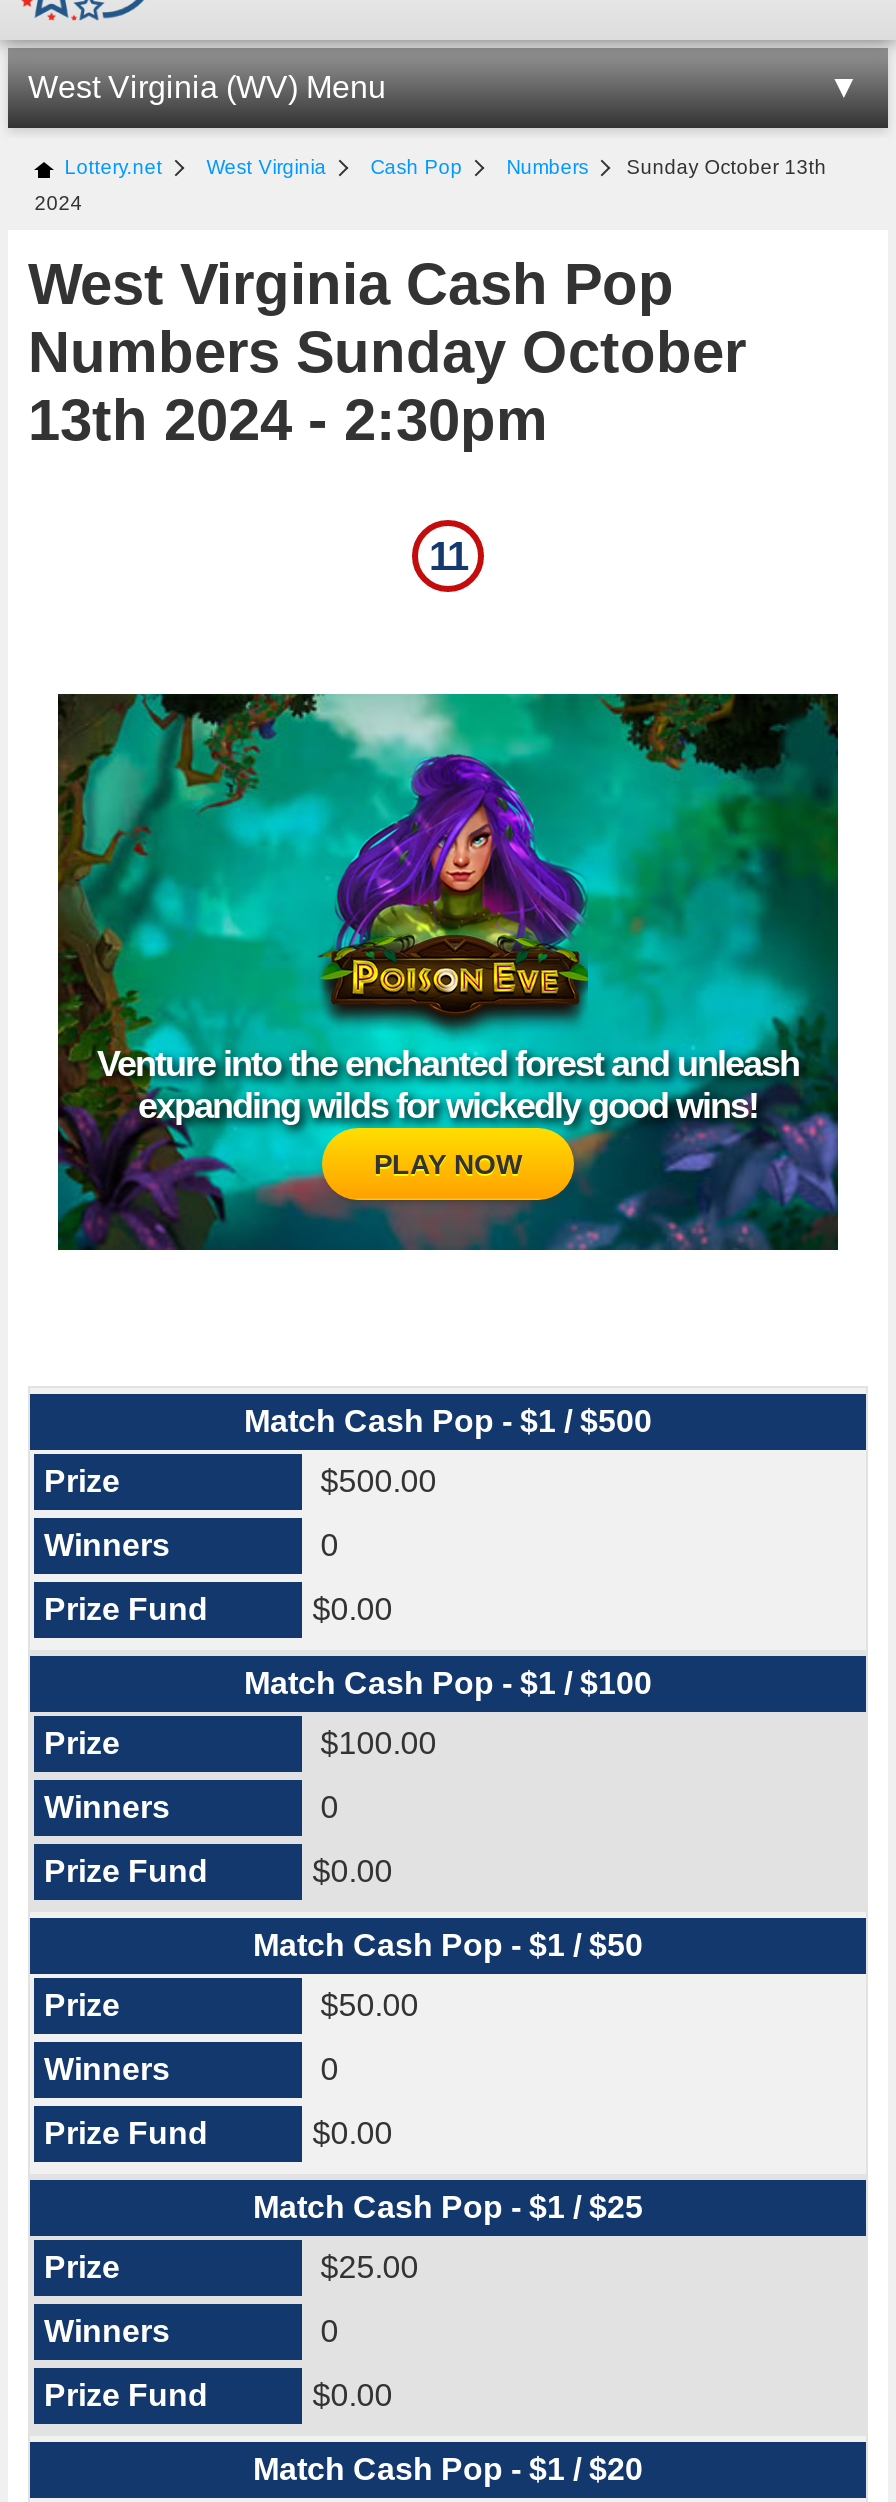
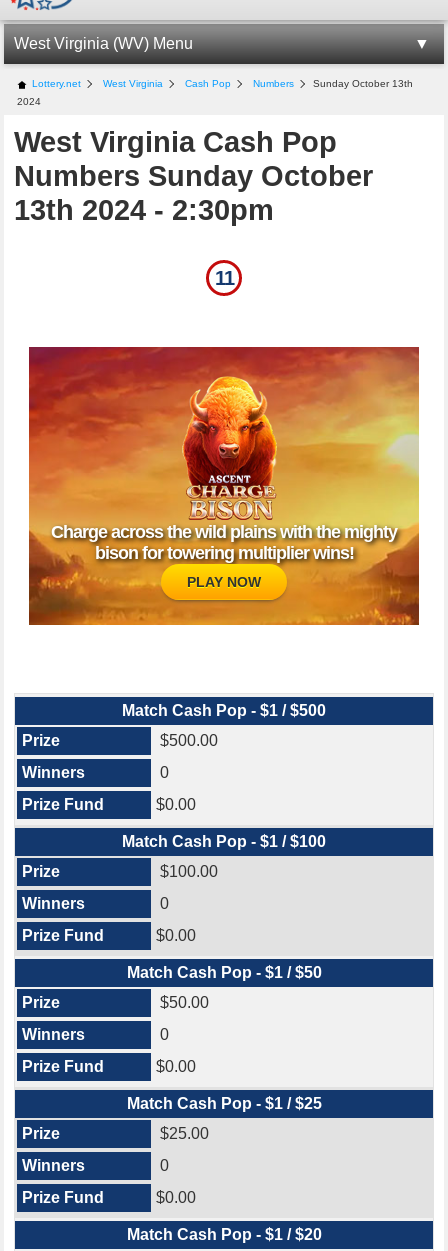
[56,692,840,1252] [image] | Venture into the enchanted forest and unleash | expanding wilds for wickedly good wins! -> [28,346,420,626] [image] | Charge across the wild plains with the mighty | bison for towering multiplier wins!

